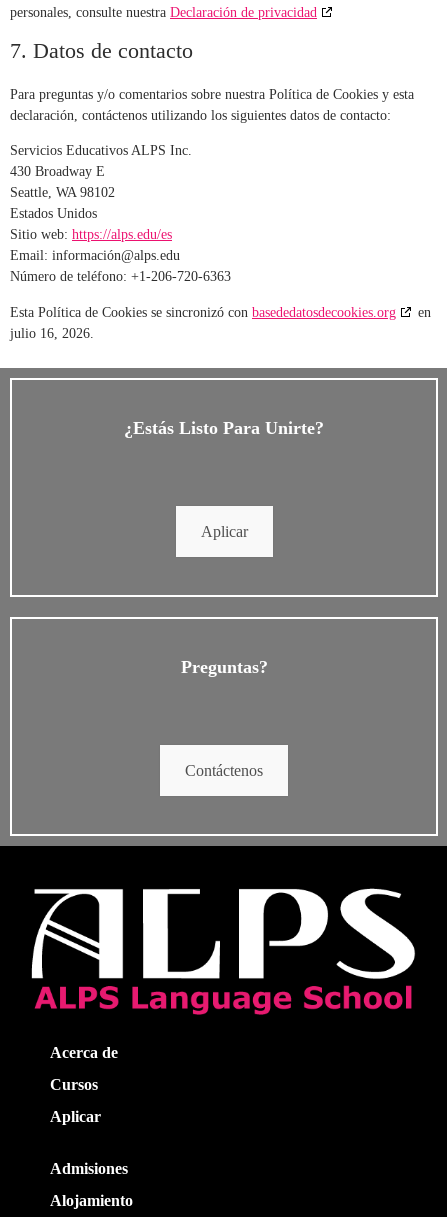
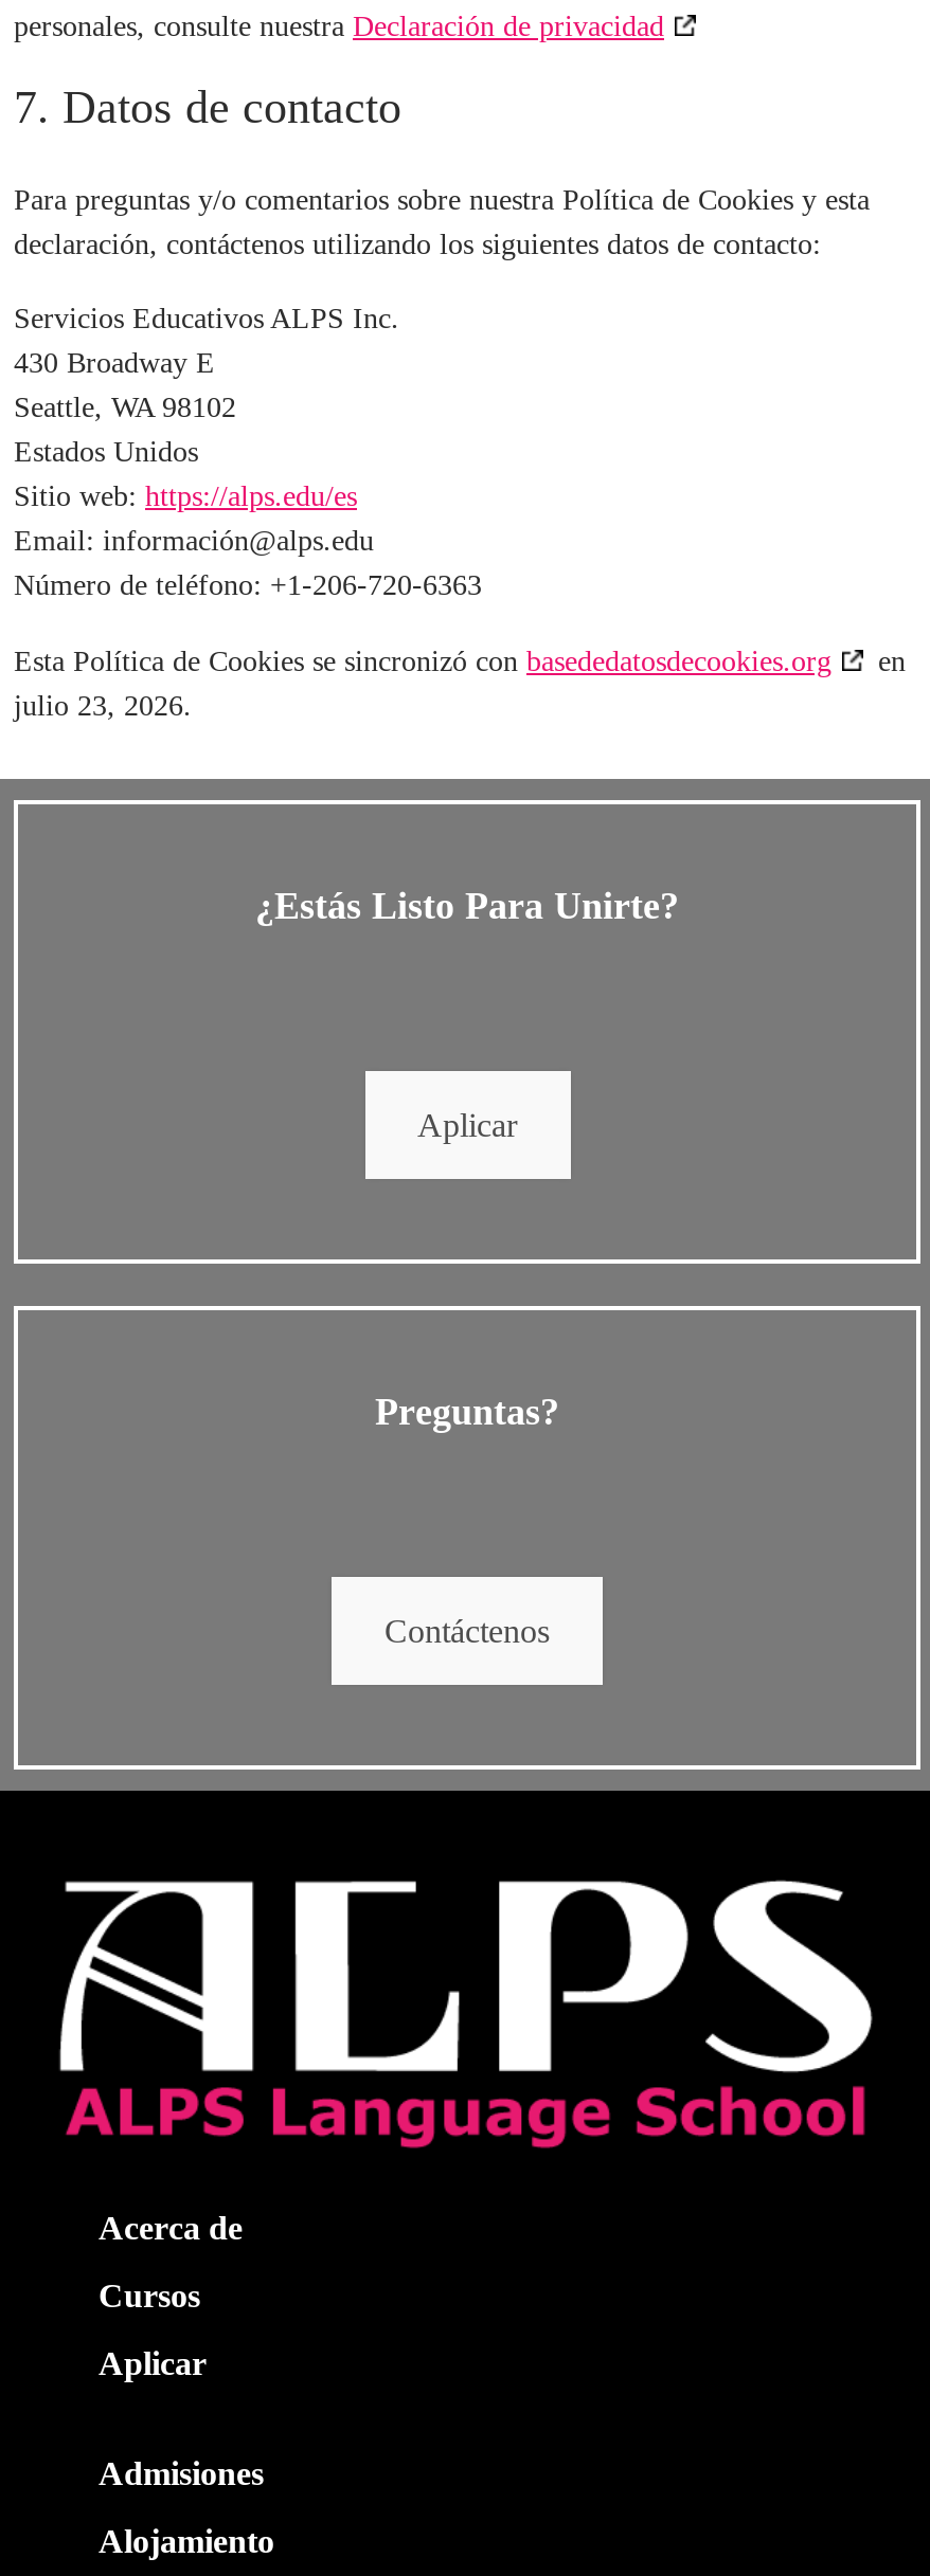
[10,325,94,340] julio 16, 2026. -> [14,689,192,721] julio 23, 2026.

